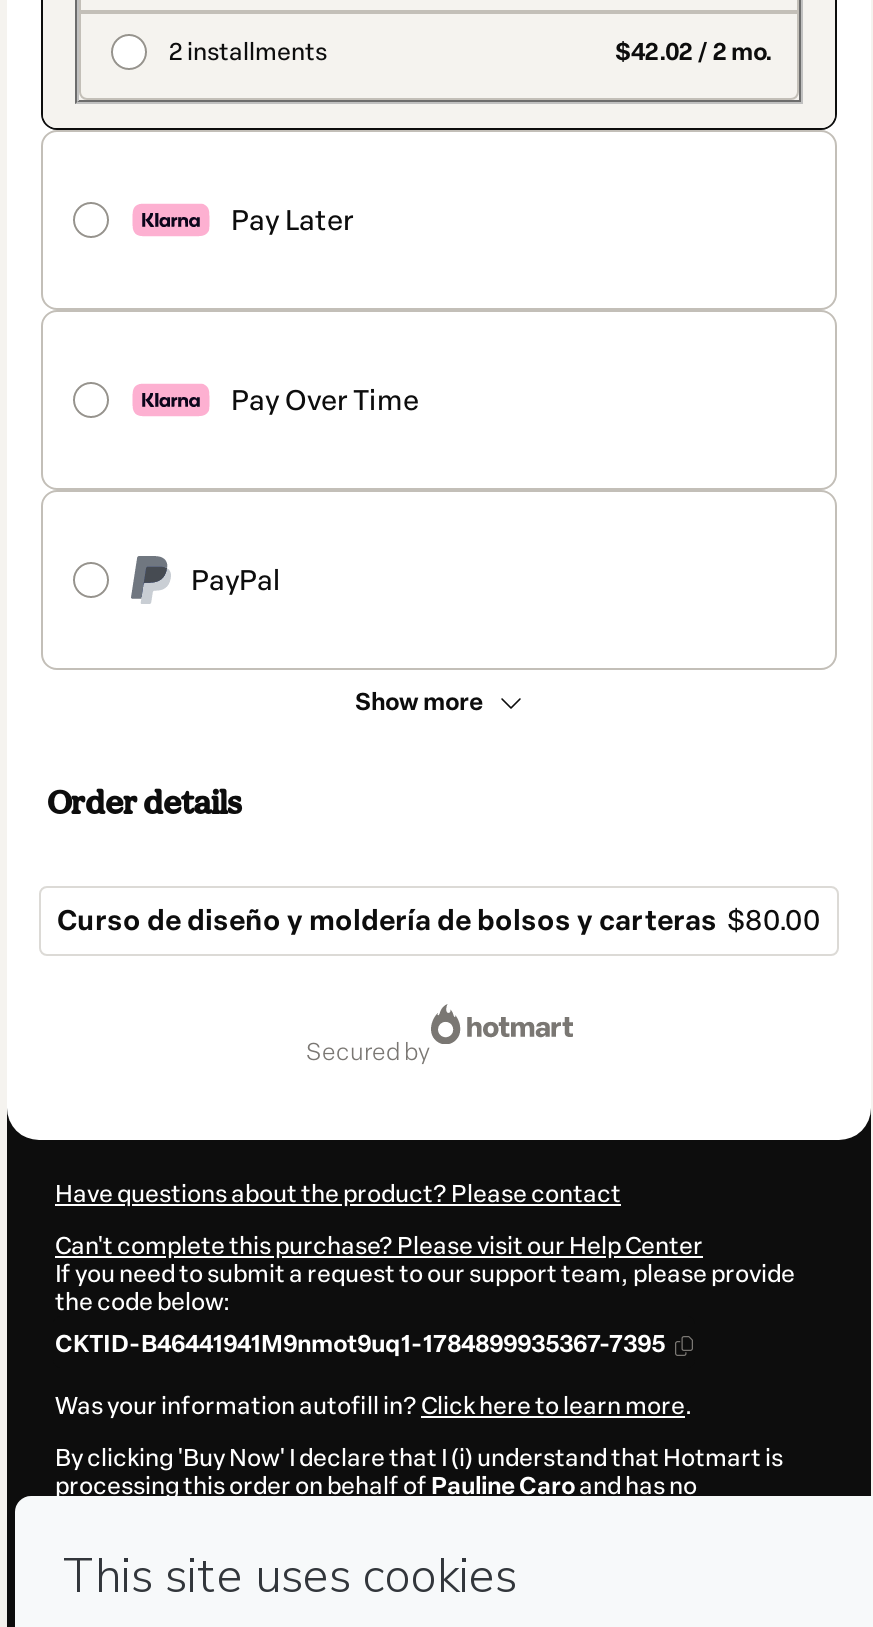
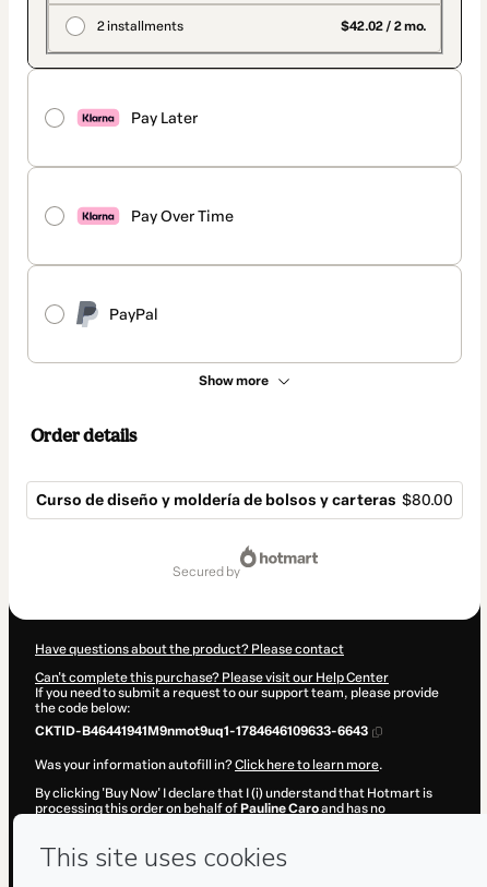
[55,1331,667,1359] CKTID-B46441941M9nmot9uq1-1784899935367-7395 -> [35,724,368,739] CKTID-B46441941M9nmot9uq1-1784646109633-6643

